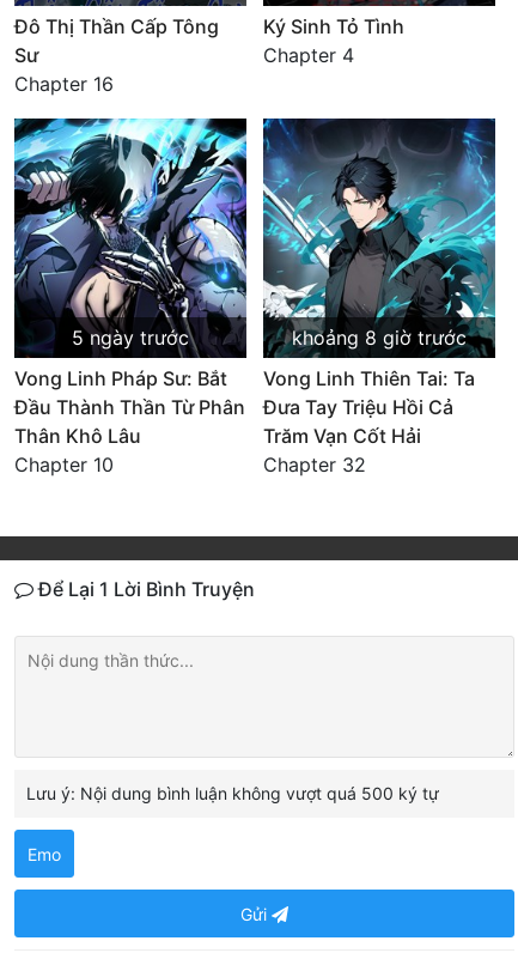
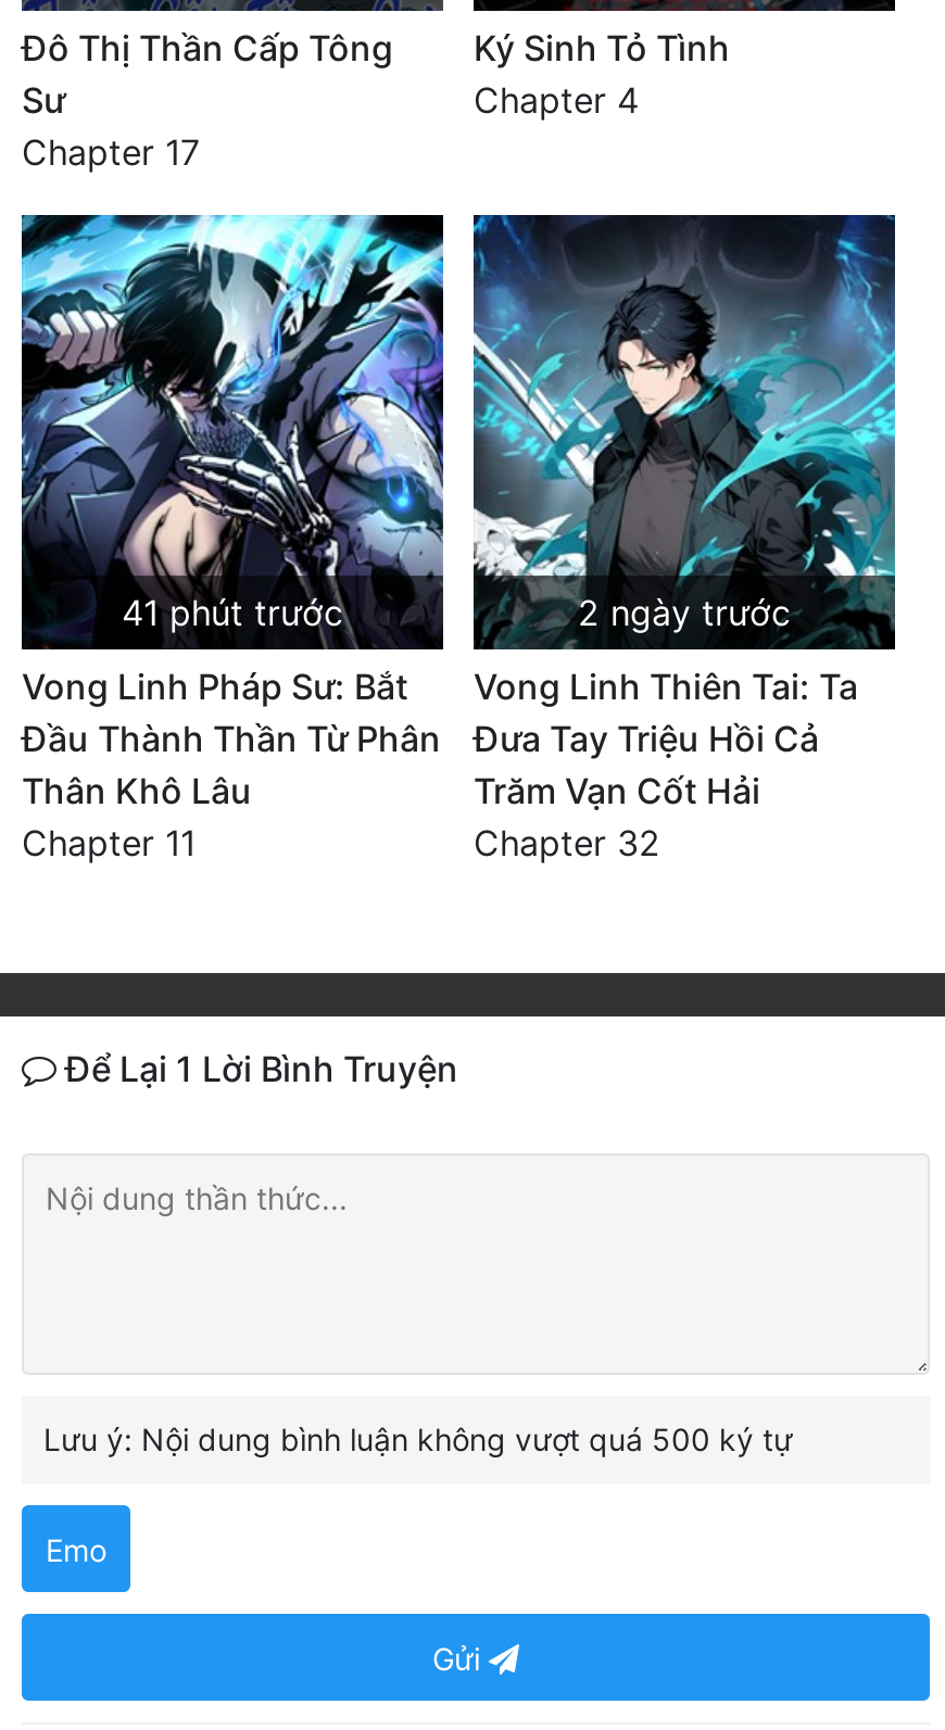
[14,71,114,95] Chapter 16 -> [22,129,200,173] Chapter 17
[72,325,189,349] 5 ngày trước -> [122,590,343,633] 41 phút trước
[292,325,467,349] khoảng 8 giờ trước -> [578,590,791,633] 2 ngày trước
[14,452,114,476] Chapter 10 -> [22,820,196,864] Chapter 11

